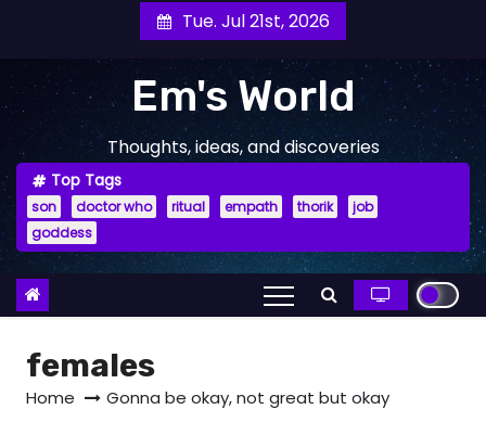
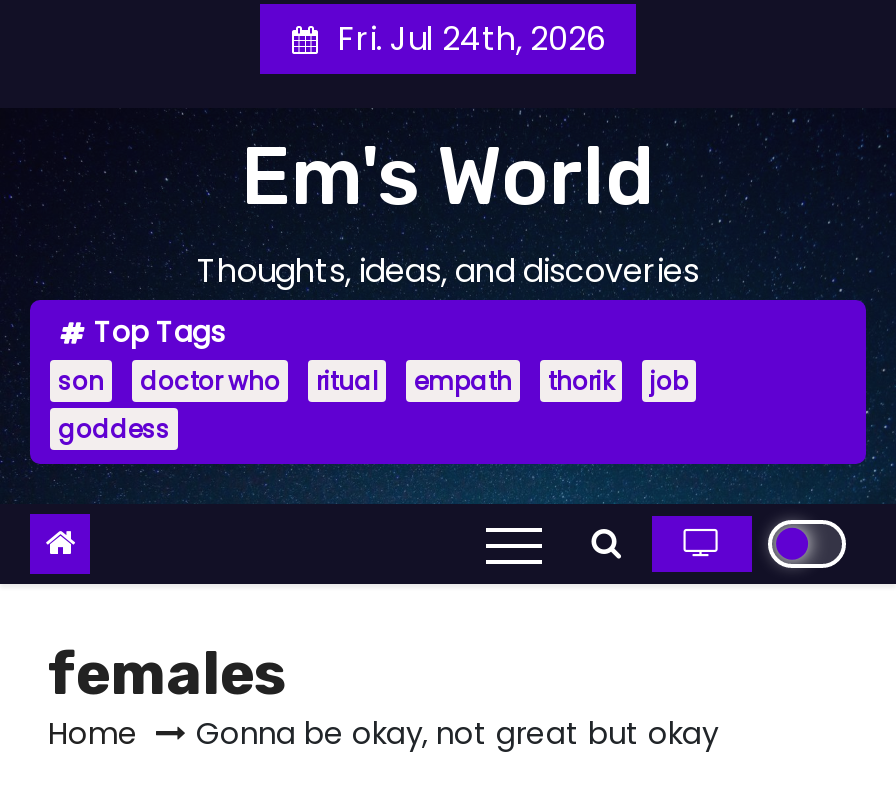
[182,9,330,34] Tue. Jul 21st, 2026 -> [338,16,606,62] Fri. Jul 24th, 2026

